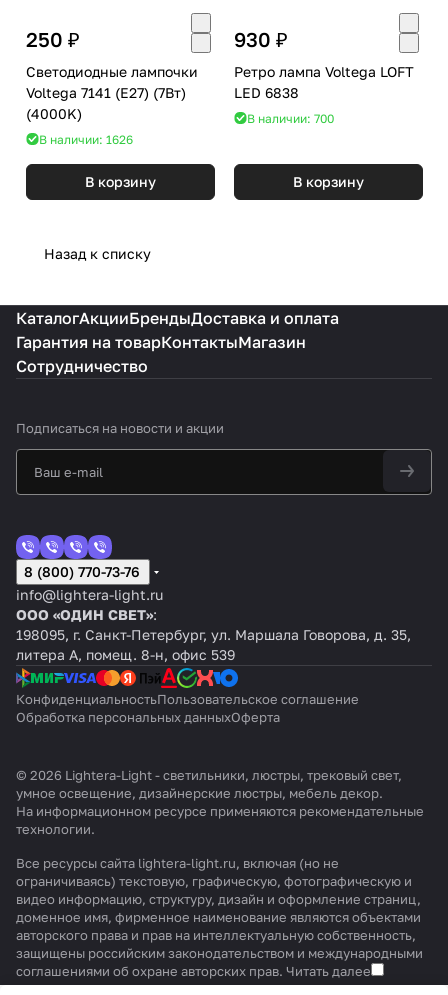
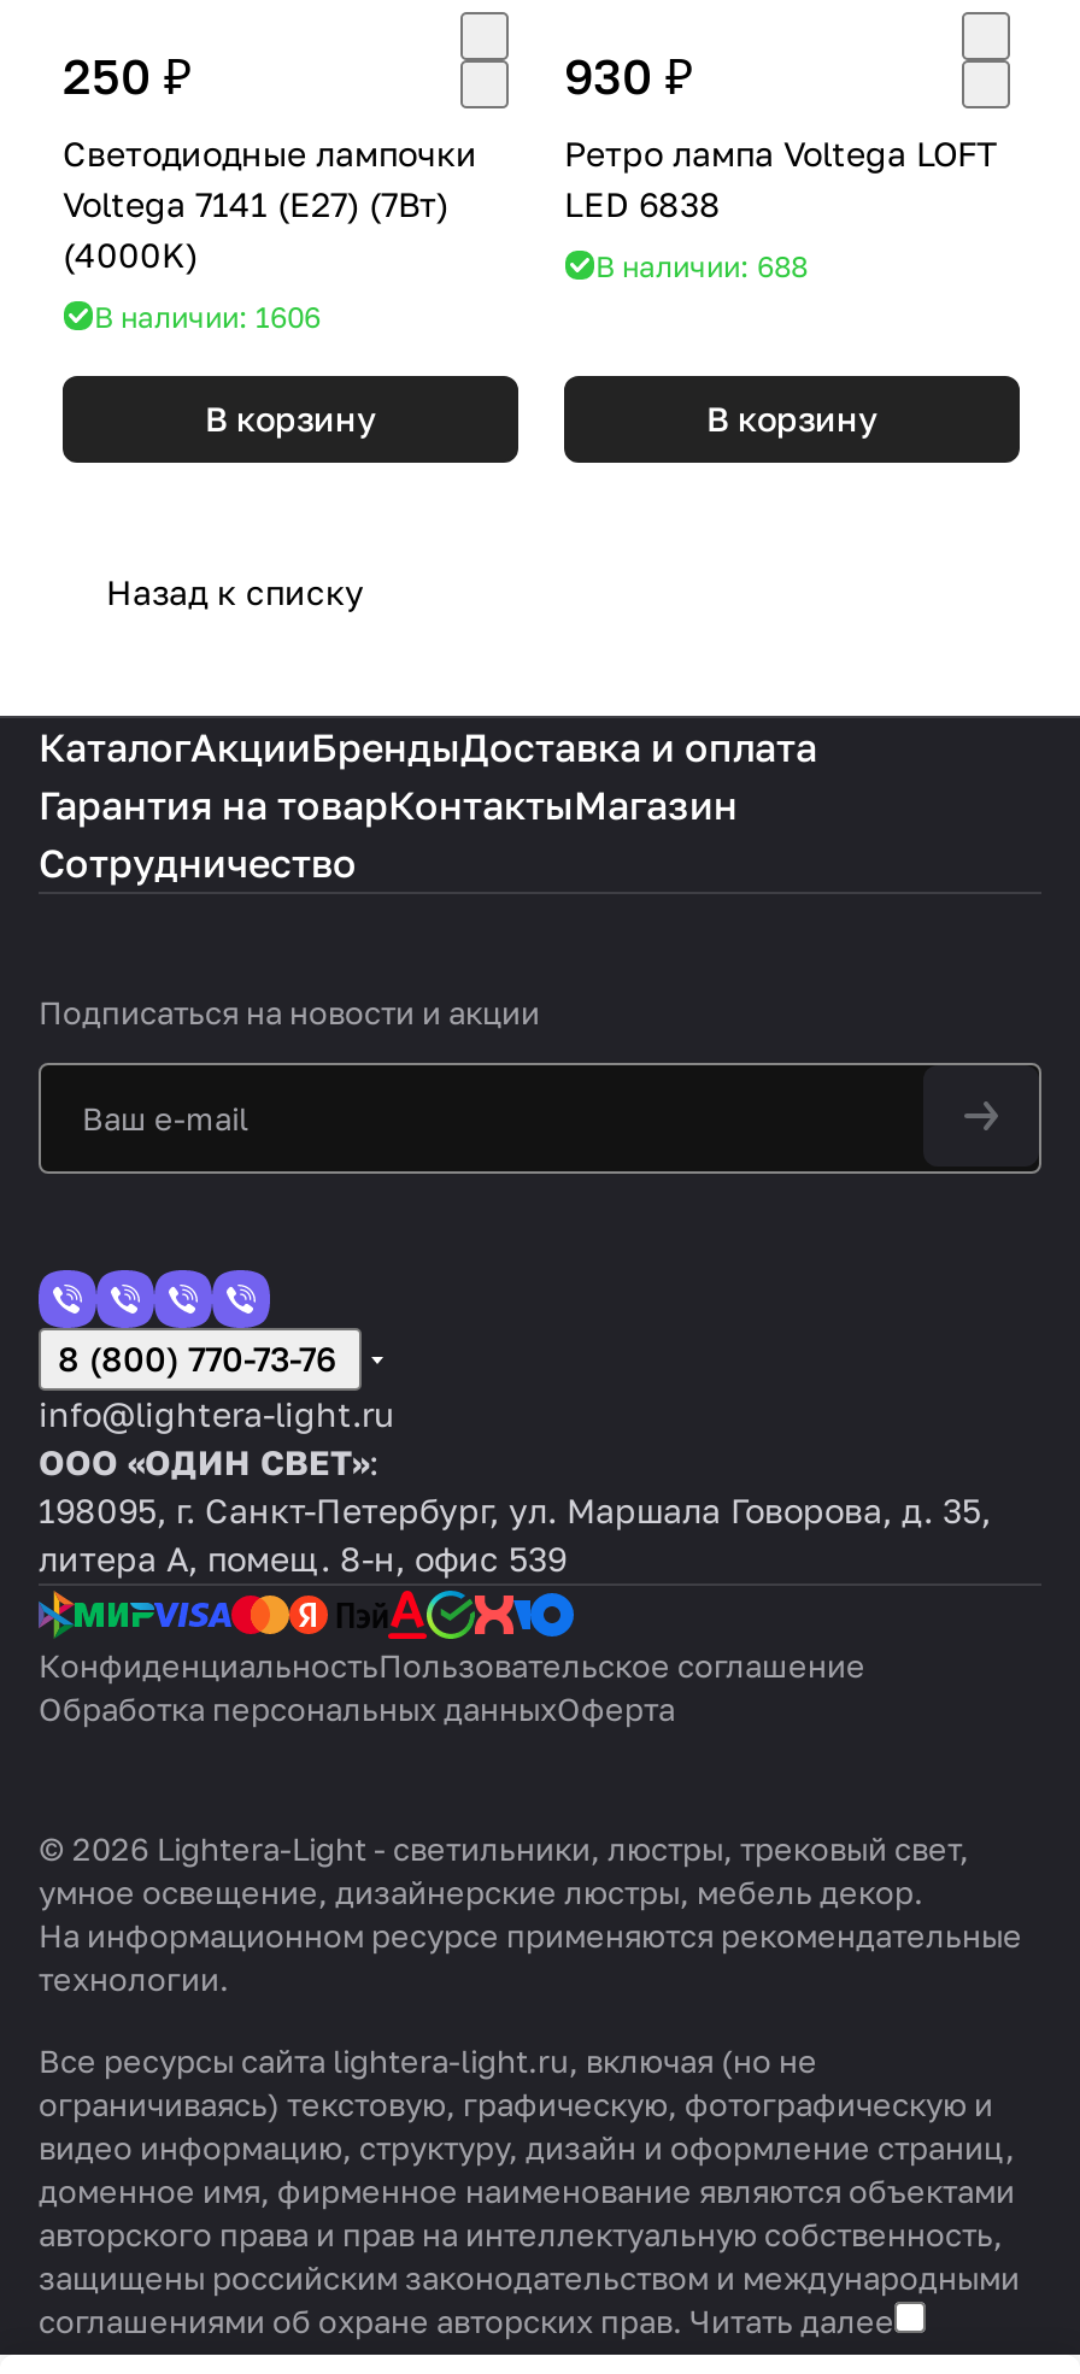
[247,111,334,126] В наличии: 700 -> [595,248,808,284] В наличии: 688
[39,132,133,147] В наличии: 1626 -> [94,298,321,335] В наличии: 1606

